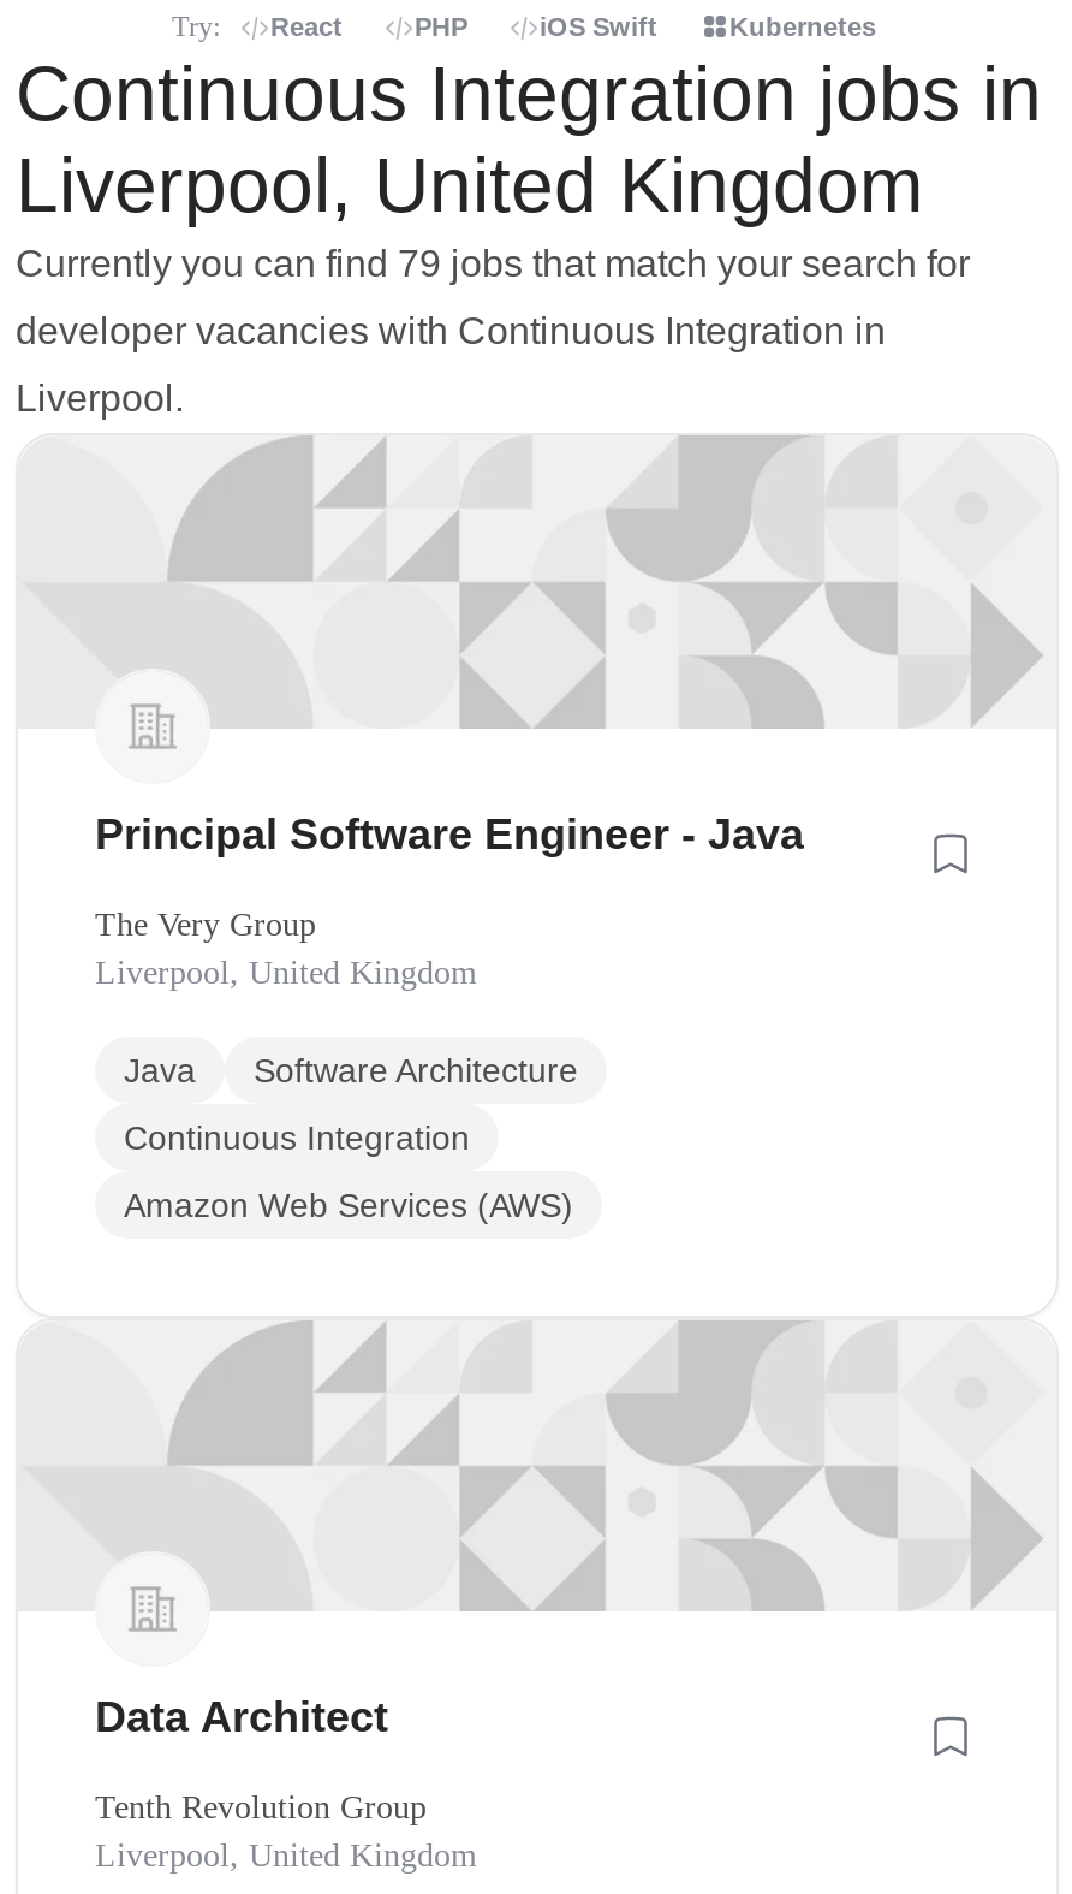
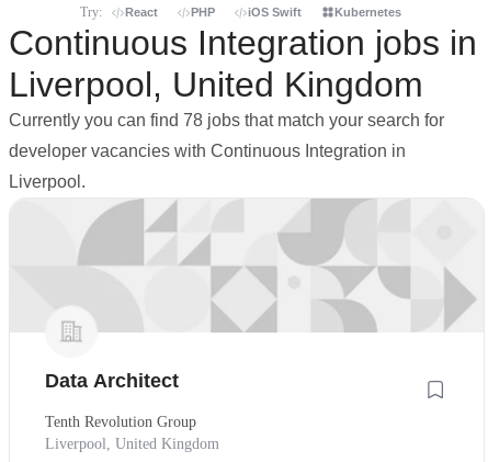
[16,243,970,284] Currently you can find 79 jobs that match your search for -> [9,111,444,129] Currently you can find 78 jobs that match your search for
[95,809,804,1223] Principal Software Engineer - Java | The Very Group | Liverpool, United Kingdom | Java | Software Architecture | Continuous Integration | Amazon Web Services (AWS) -> none

